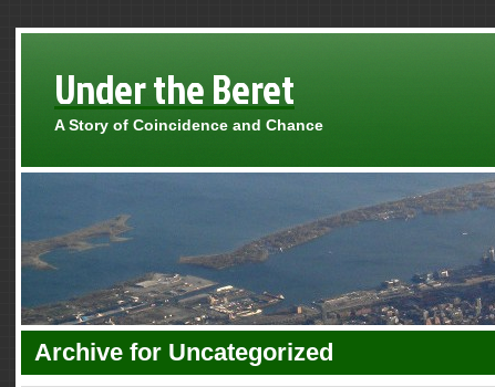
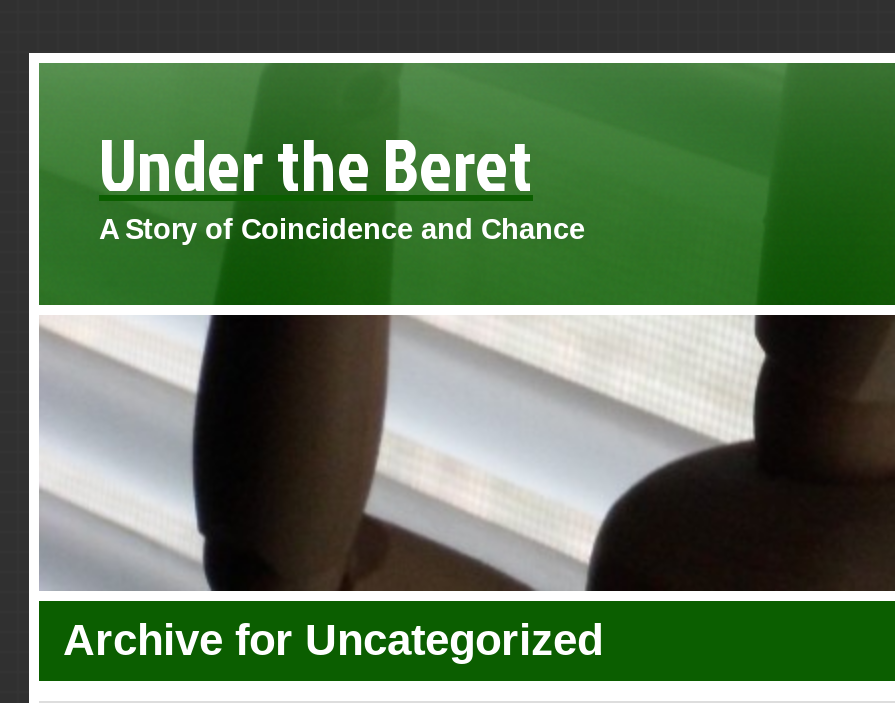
[20,171,492,326] [image] -> [39,313,889,593] [image]

